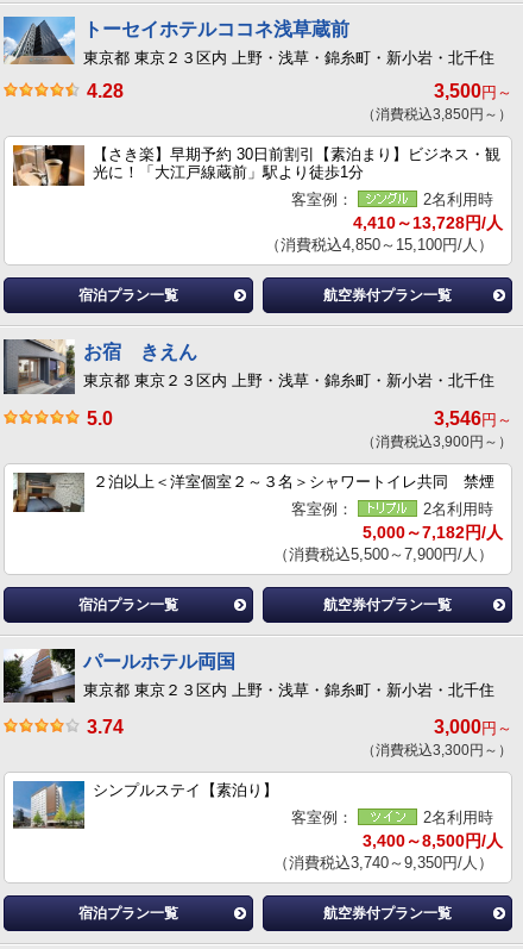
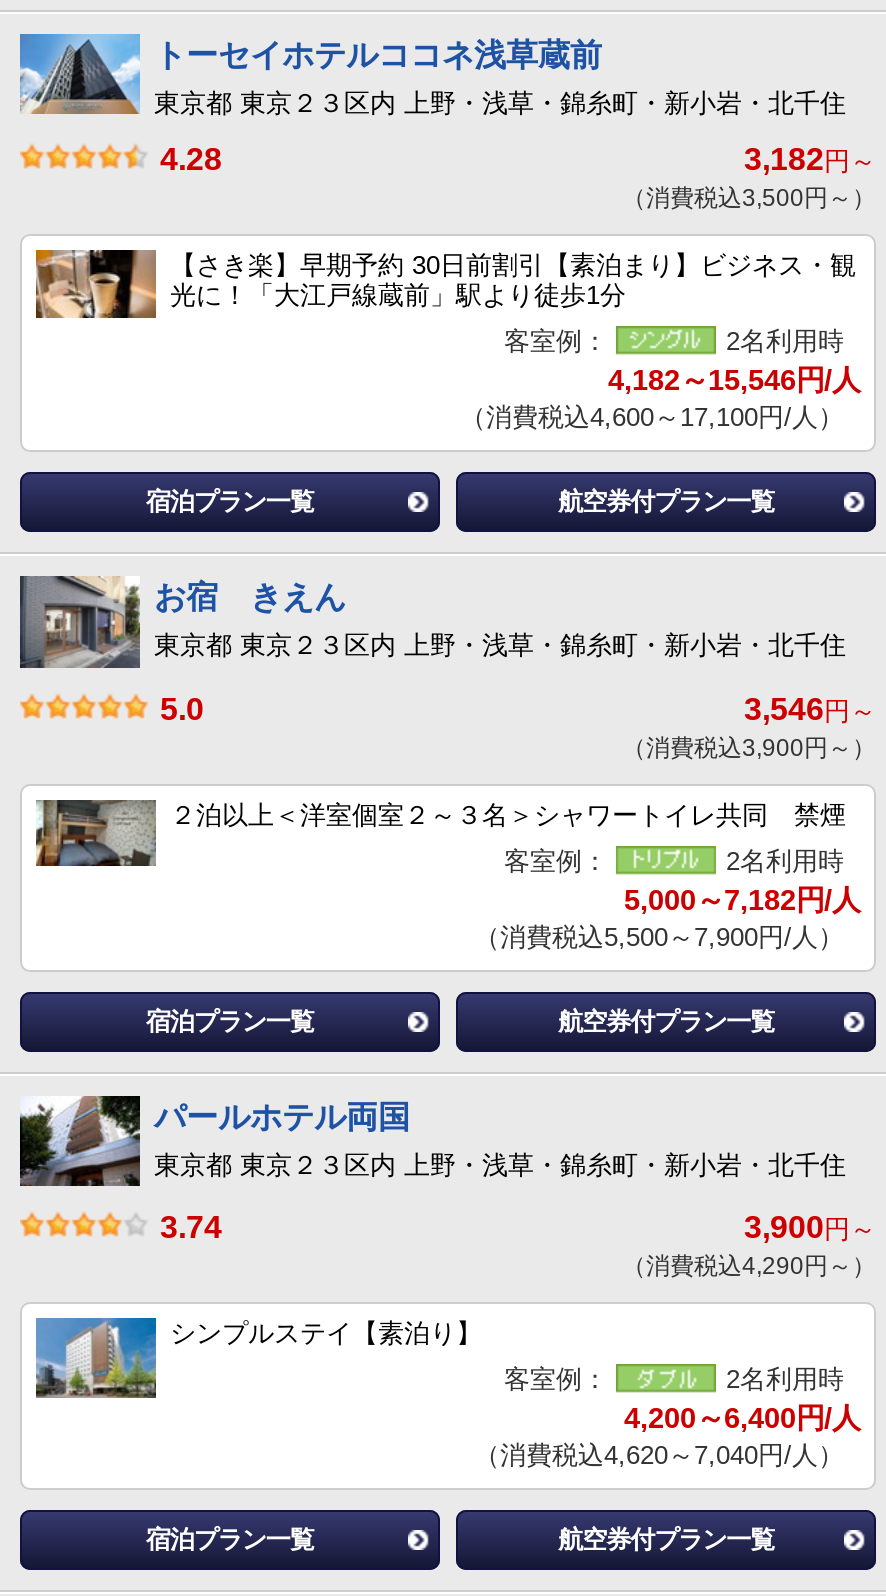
[434,81,512,102] 3,500円～ -> [744,143,876,177] 3,182円～
[361,106,512,123] （消費税込3,850円～） -> [622,185,876,213] （消費税込3,500円～）
[353,214,503,233] 4,410～13,728円/人 -> [608,365,860,397] 4,182～15,546円/人
[265,236,493,254] （消費税込4,850～15,100円/人） -> [460,403,844,433] （消費税込4,600～17,100円/人）
[434,717,512,737] 3,000円～ -> [744,1210,876,1244] 3,900円～
[361,742,512,759] （消費税込3,300円～） -> [622,1252,876,1280] （消費税込4,290円～）
[363,831,503,850] 3,400～8,500円/人 -> [624,1402,860,1434] 4,200～6,400円/人
[273,854,493,872] （消費税込3,740～9,350円/人） -> [474,1440,844,1470] （消費税込4,620～7,040円/人）

